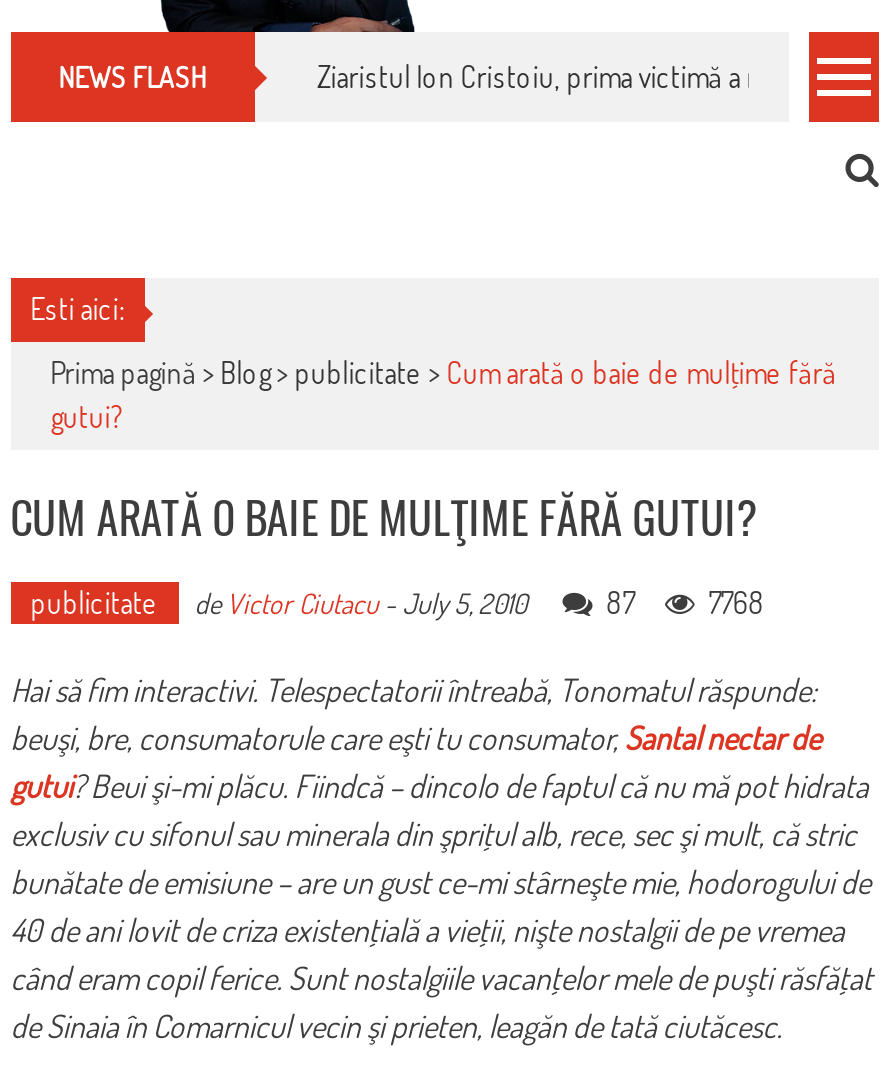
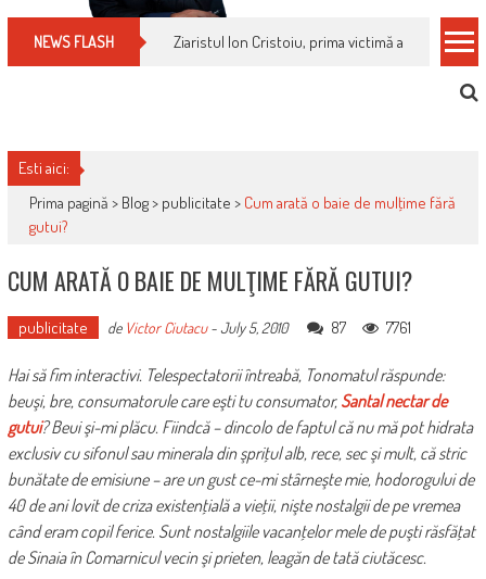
[606,585,764,623] 87 7768 -> [331,318,411,338] 87 7761

